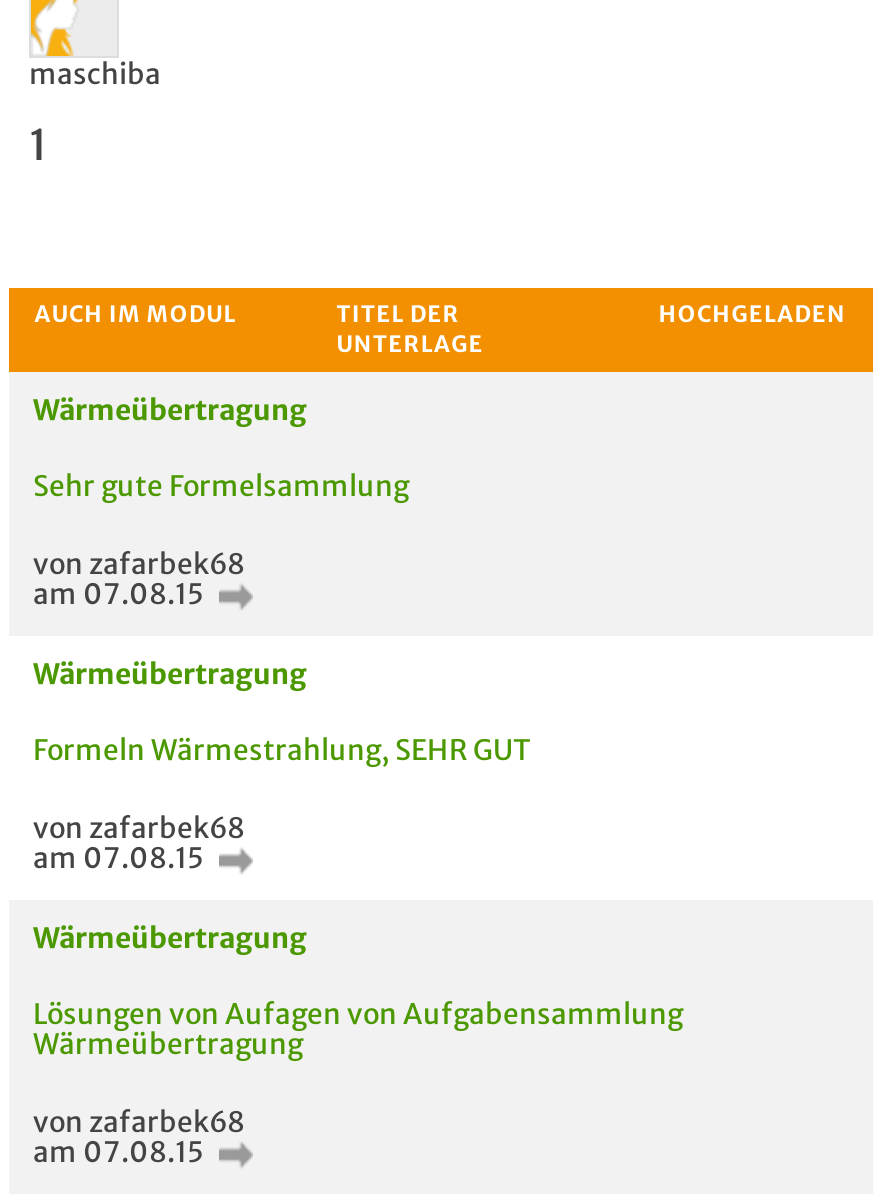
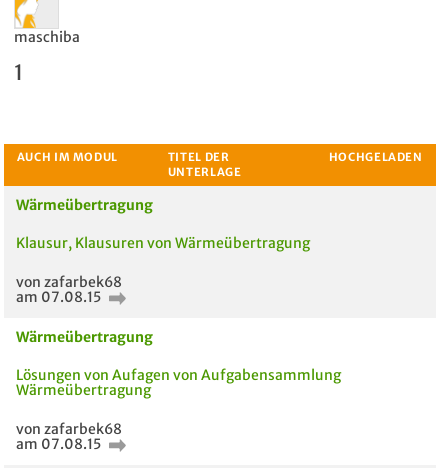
[33,468,531,768] Sehr gute Formelsammlung | von zafarbek68 | am 07.08.15 | Wärmeübertragung | Formeln Wärmestrahlung, SEHR GUT -> [16,234,310,252] Klausur, Klausuren von Wärmeübertragung

